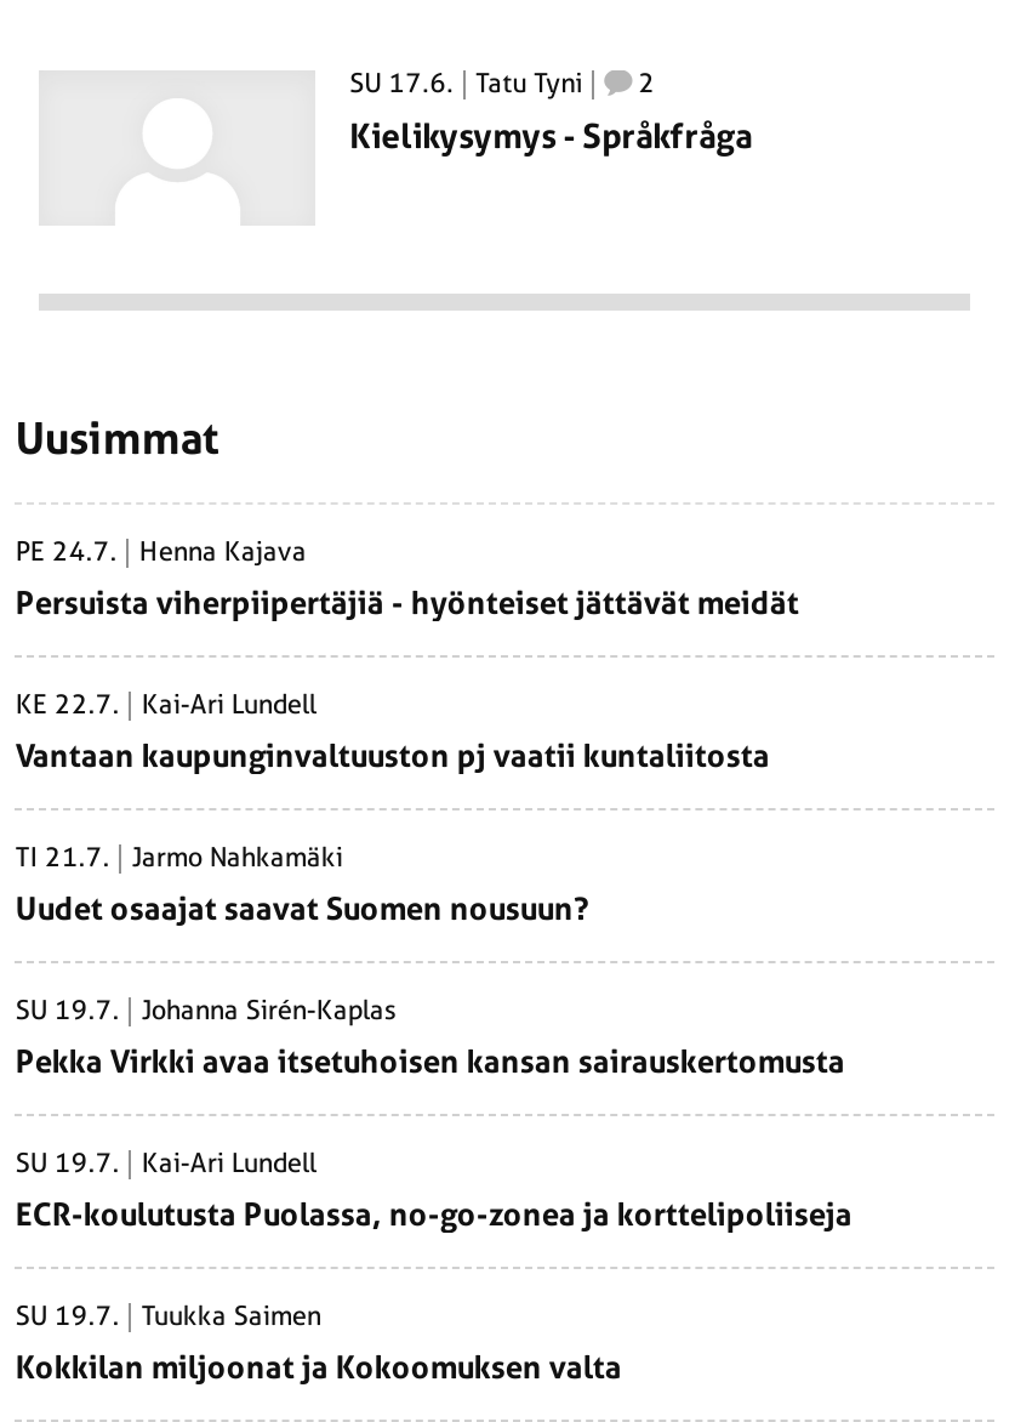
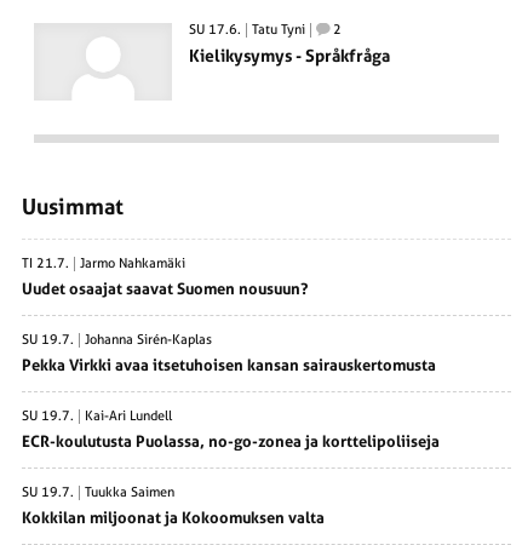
[16,536,799,774] PE 24.7. | Henna Kajava | Persuista viherpiipertäjiä - hyönteiset jättävät meidät | KE 22.7. | Kai-Ari Lundell | Vantaan kaupunginvaltuuston pj vaatii kuntaliitosta -> none

